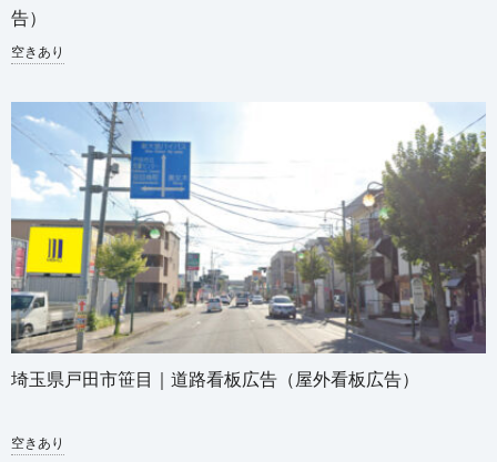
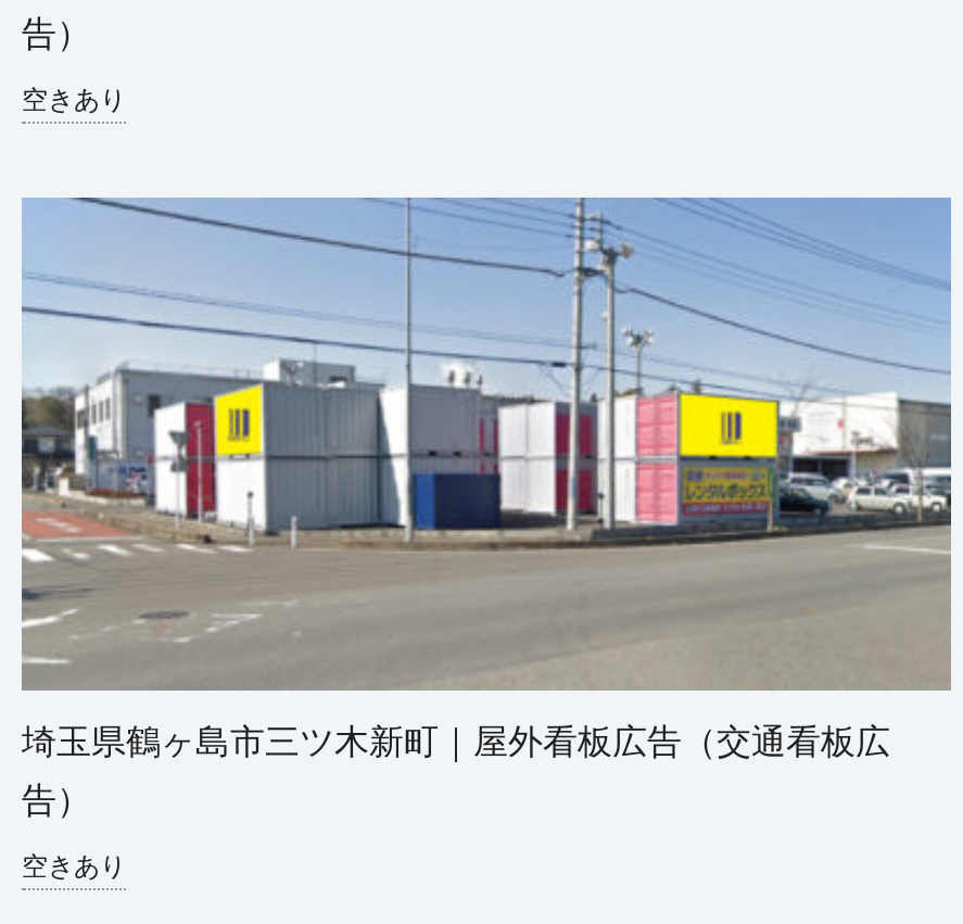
[10,102,487,389] [image] | 埼玉県戸田市笹目｜道路看板広告（屋外看板広告） -> [20,195,951,819] [image] | 埼玉県鶴ヶ島市三ツ木新町｜屋外看板広告（交通看板広 | 告）

